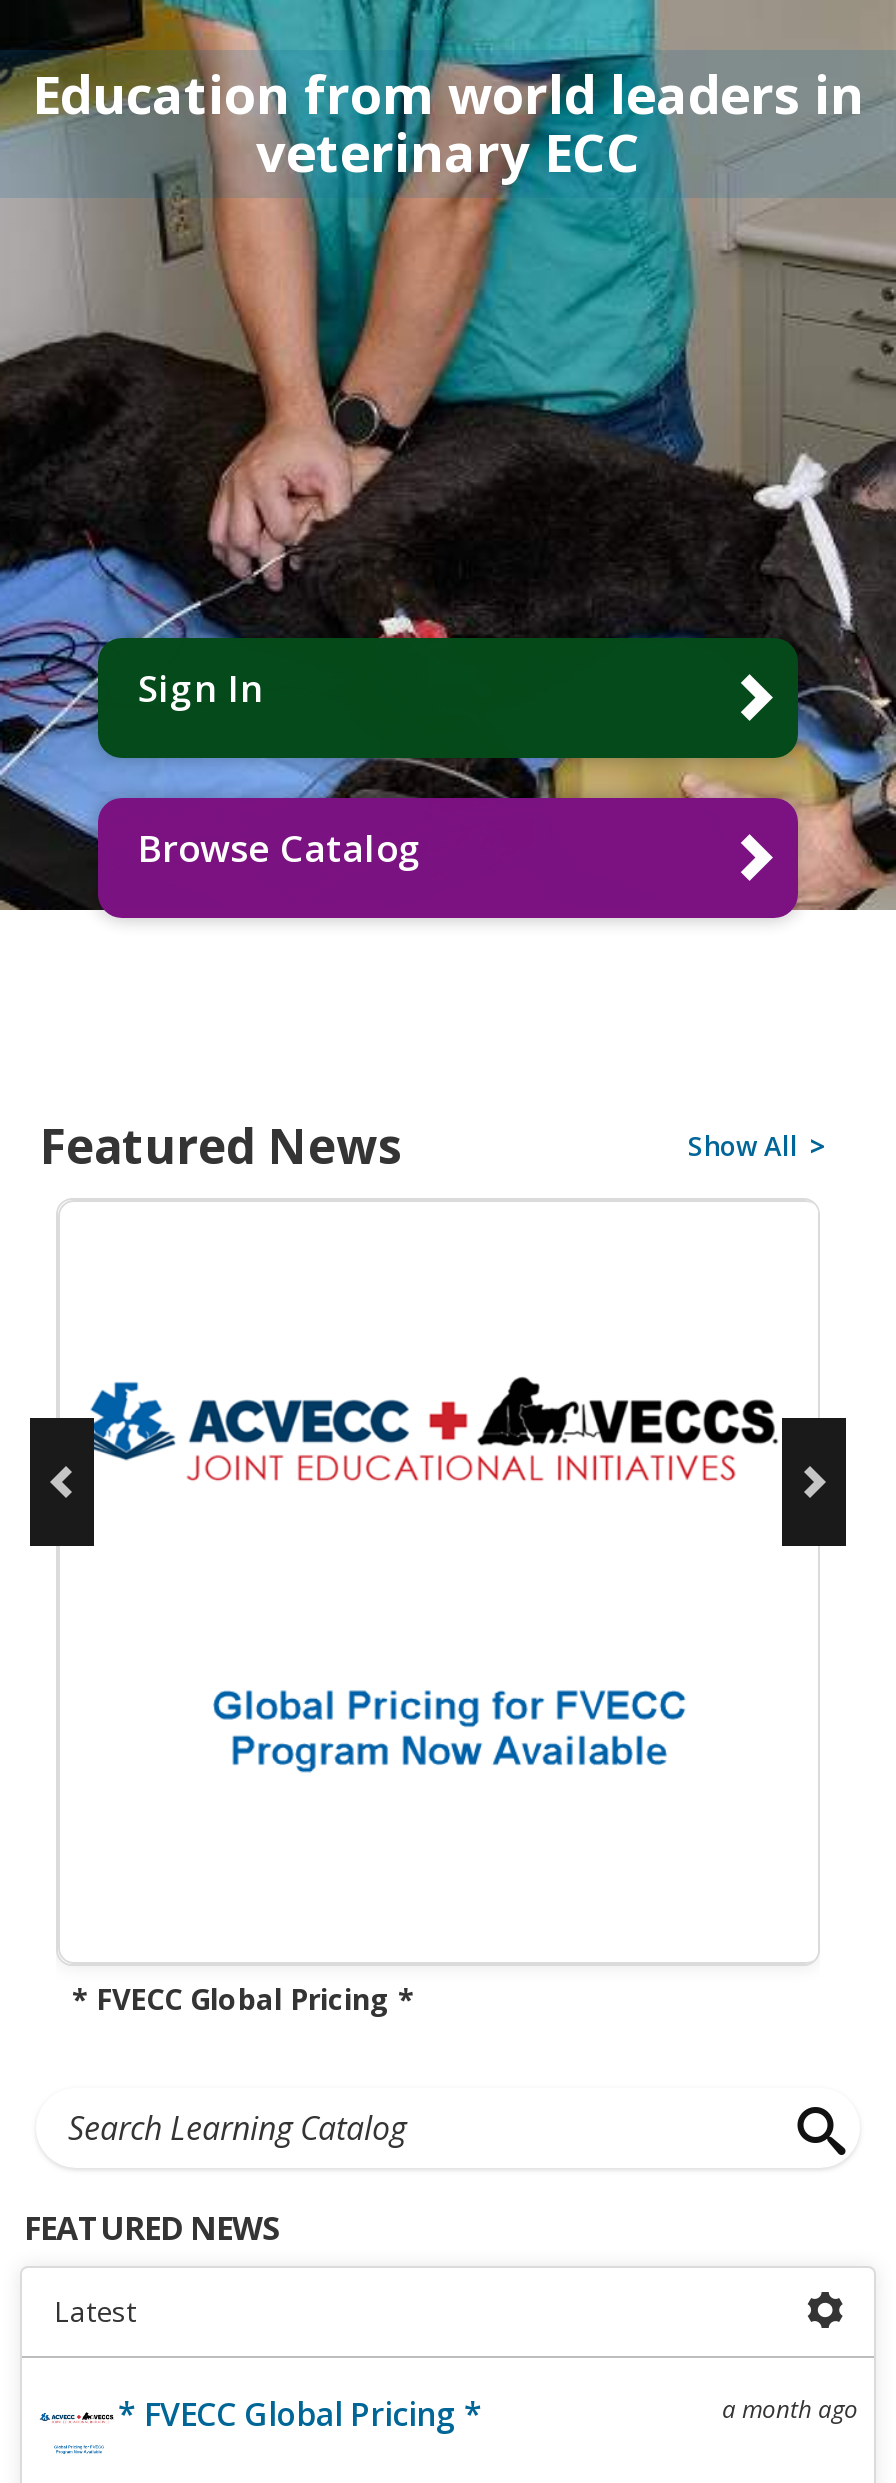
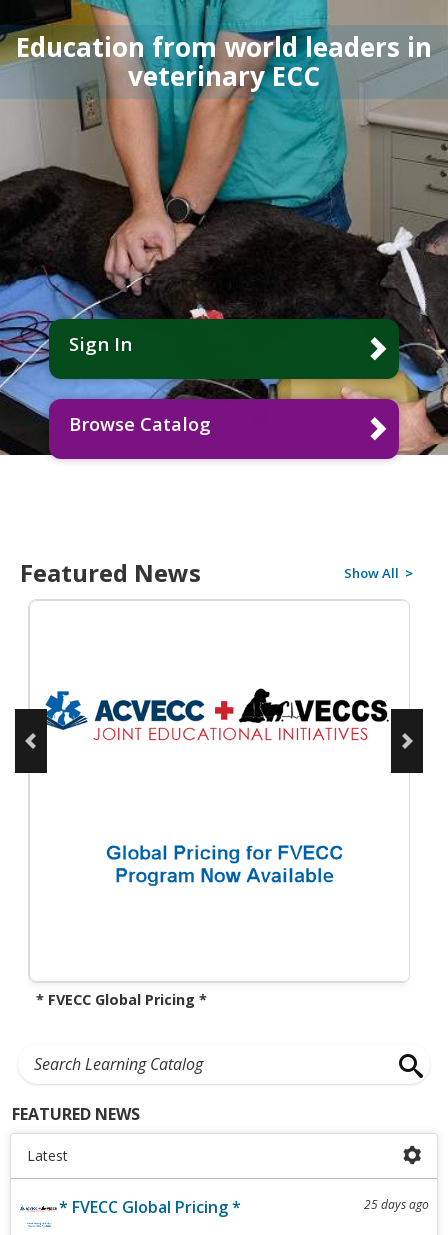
[722,2392,858,2426] a month ago -> [364,1196,429,1213] 25 days ago

